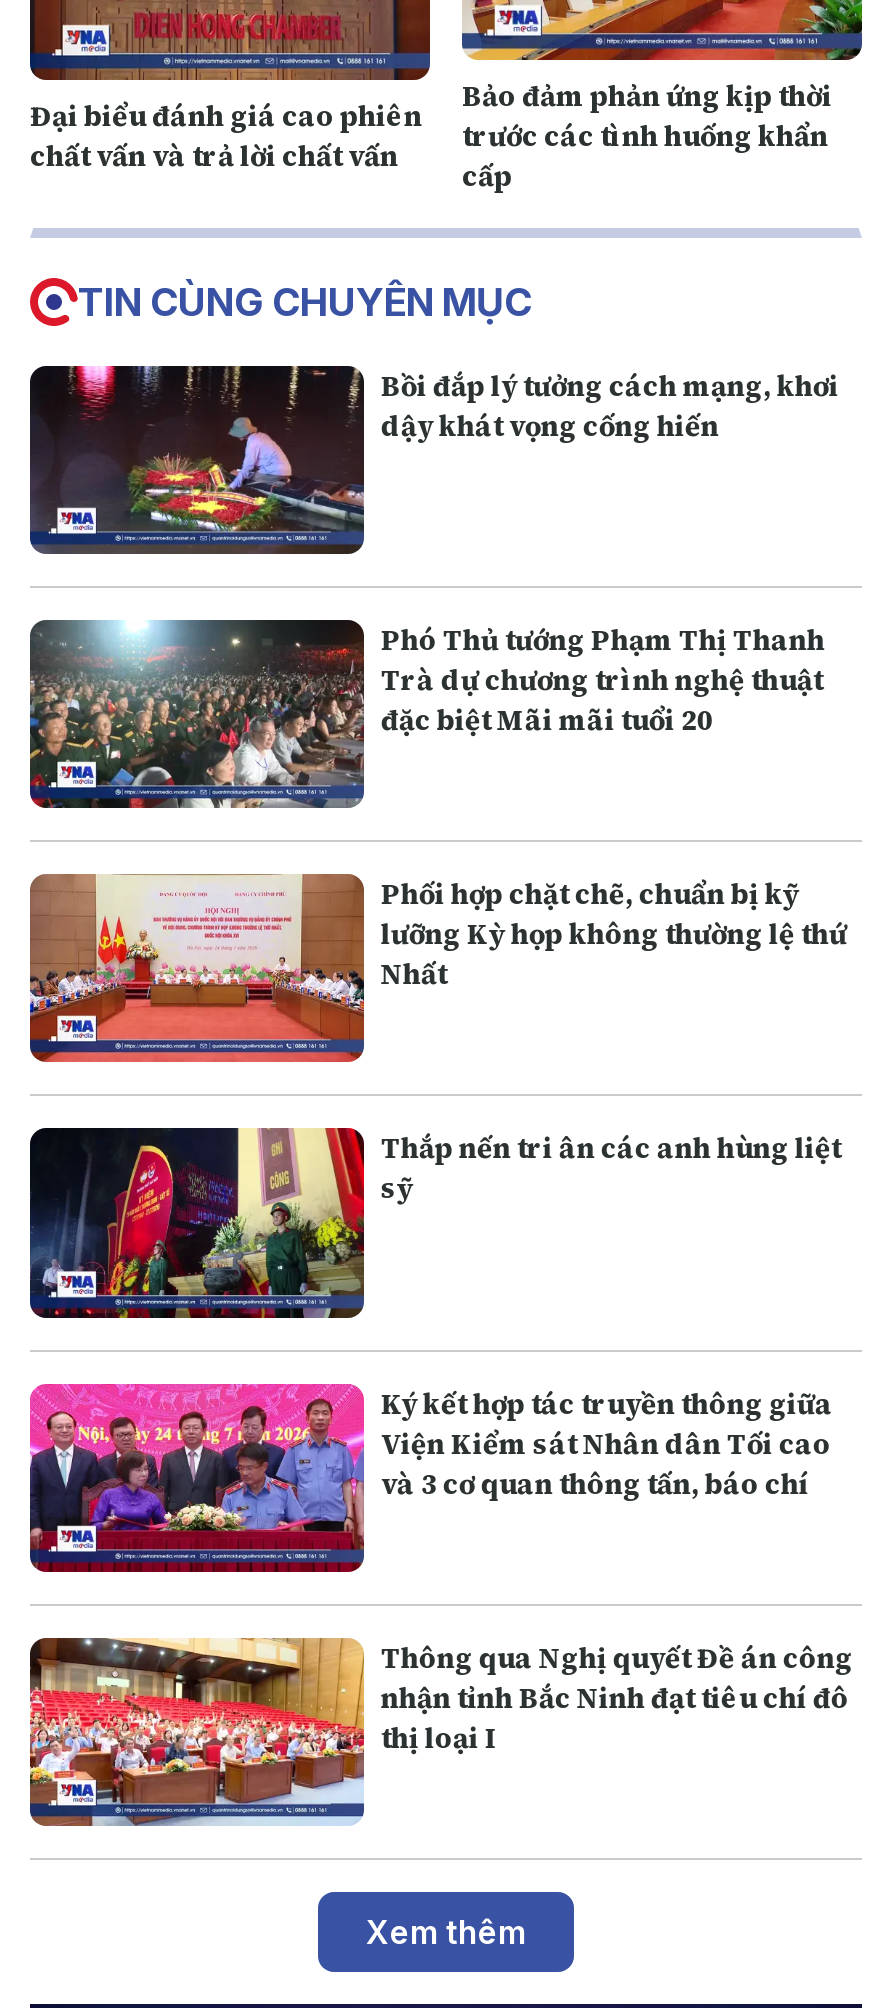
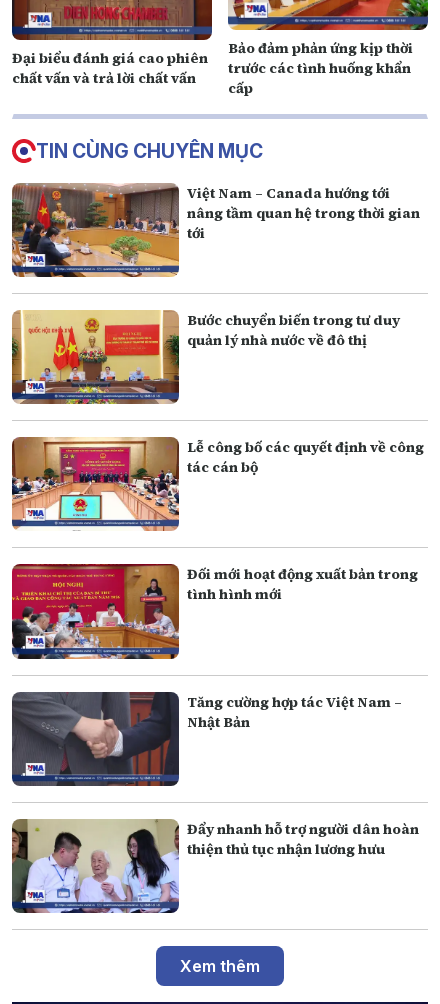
[28,364,839,556] [image] | Bồi đắp lý tưởng cách mạng, khơi | dậy khát vọng cống hiến -> [11,182,420,278] [image] | Việt Nam – Canada hướng tới | nâng tầm quan hệ trong thời gian | tới
[28,618,825,810] [image] | Phó Thủ tướng Phạm Thị Thanh | Trà dự chương trình nghệ thuật | đặc biệt Mãi mãi tuổi 20 -> [11,309,400,405] [image] | Bước chuyển biến trong tư duy | quản lý nhà nước về đô thị
[28,874,847,1064] [image] | Phối hợp chặt chẽ, chuẩn bị kỹ | lưỡng Kỳ họp không thường lệ thứ | Nhất -> [11,437,424,531] [image] | Lễ công bố các quyết định về công | tác cán bộ
[28,1126,841,1320] [image] | Thắp nến tri ân các anh hùng liệt | sỹ -> [11,563,418,660] [image] | Đối mới hoạt động xuất bản trong | tình hình mới
[28,1382,833,1572] [image] | Ký kết hợp tác truyền thông giữa | Viện Kiểm sát Nhân dân Tối cao | và 3 cơ quan thông tấn, báo chí -> [11,691,402,787] [image] | Tăng cường hợp tác Việt Nam – | Nhật Bản
[28,1637,853,1828] [image] | Thông qua Nghị quyết Đề án công | nhận tỉnh Bắc Ninh đạt tiêu chí đô | thị loại I -> [11,818,419,914] [image] | Đẩy nhanh hỗ trợ người dân hoàn | thiện thủ tục nhận lương hưu

